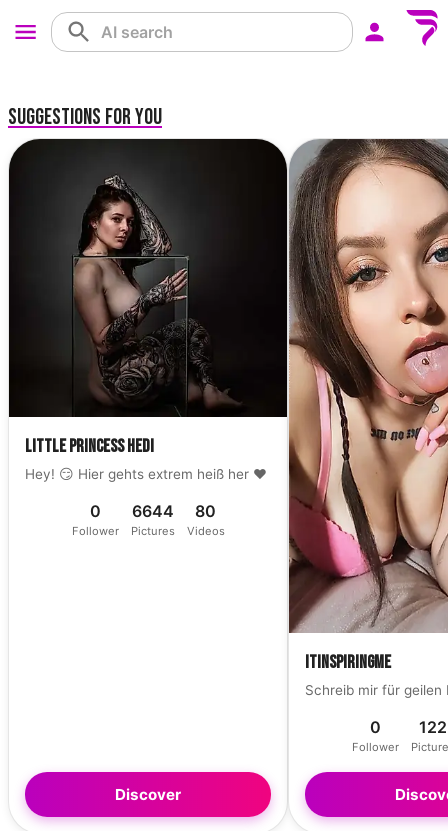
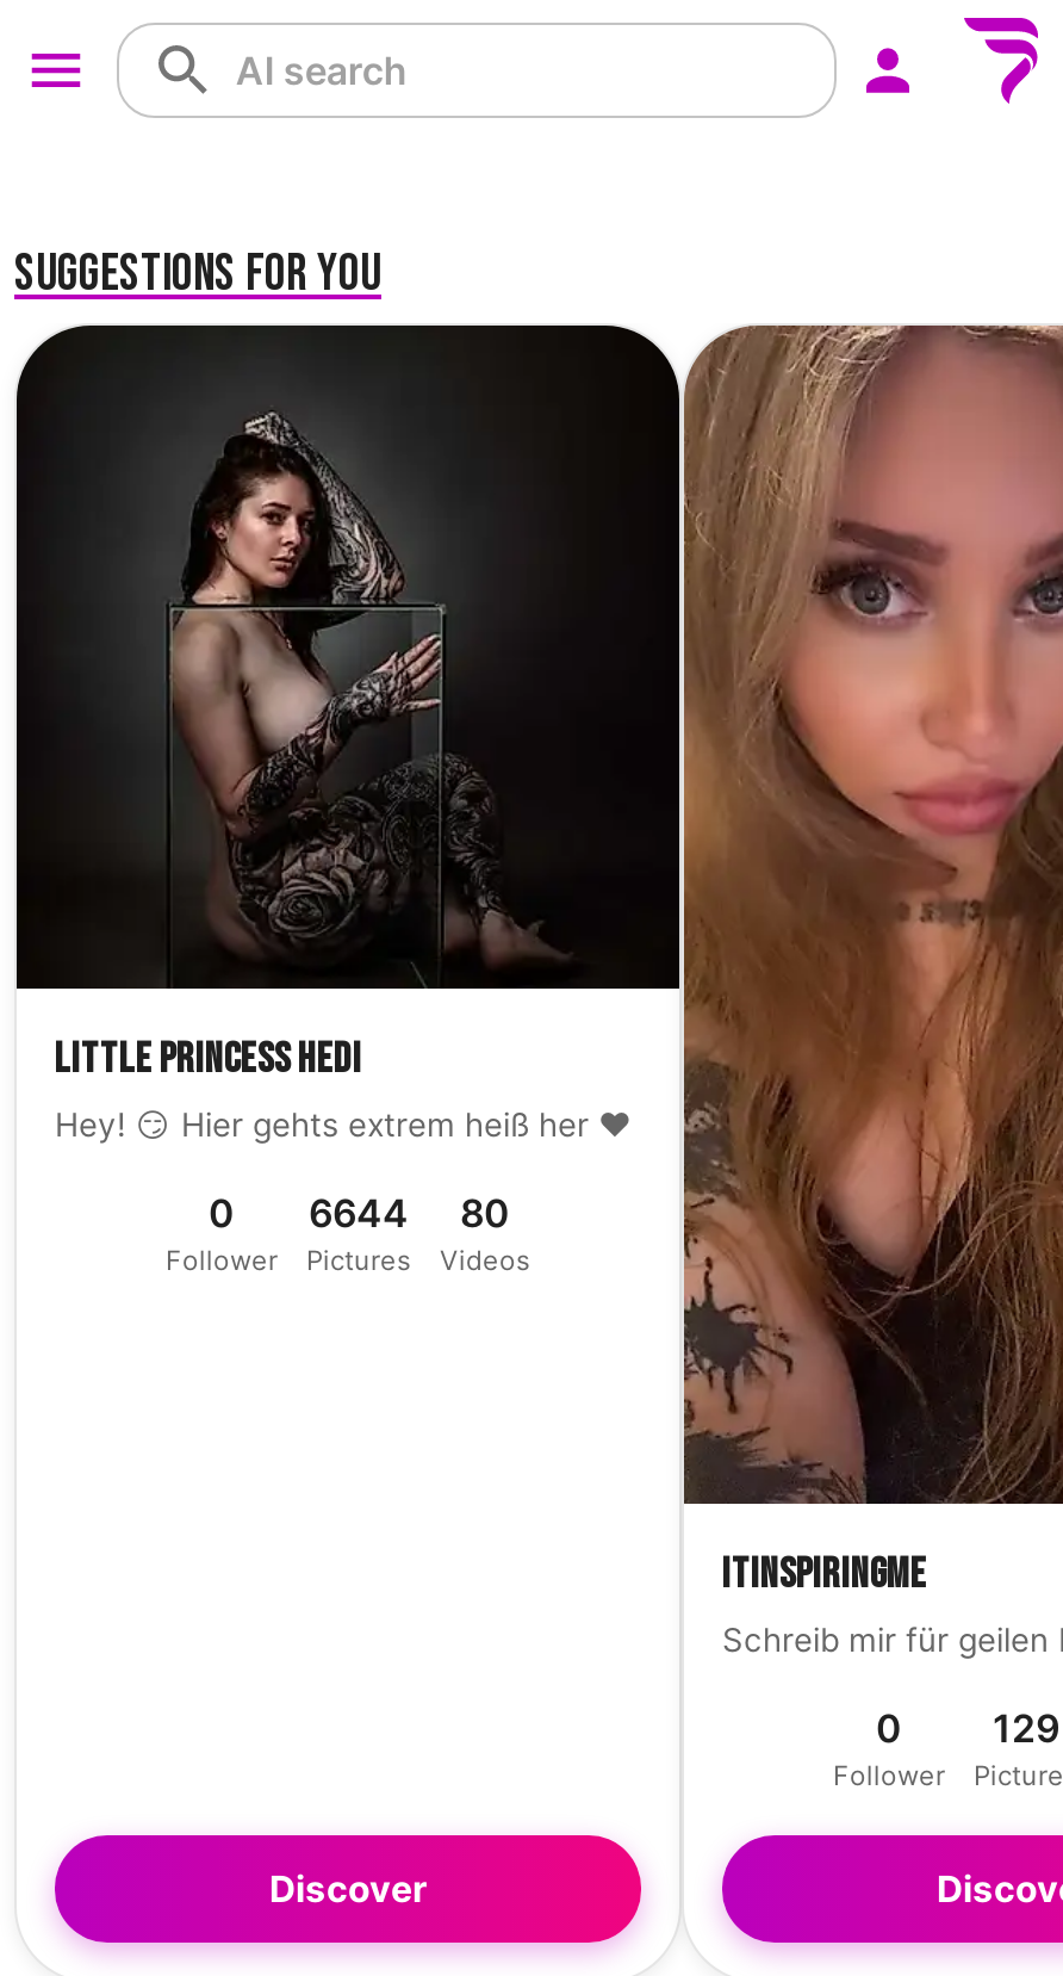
[288,139,445,633] [image] -> [684,323,1056,1504] [image]
[369,717,446,737] 0 122 -> [876,1704,1059,1752] 0 129

